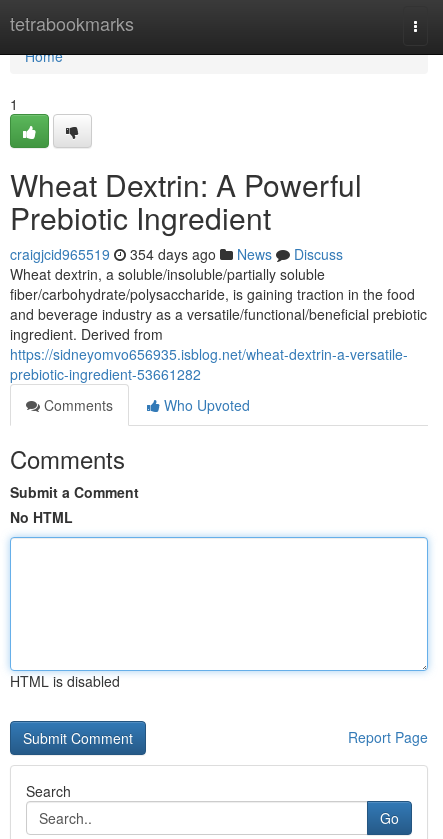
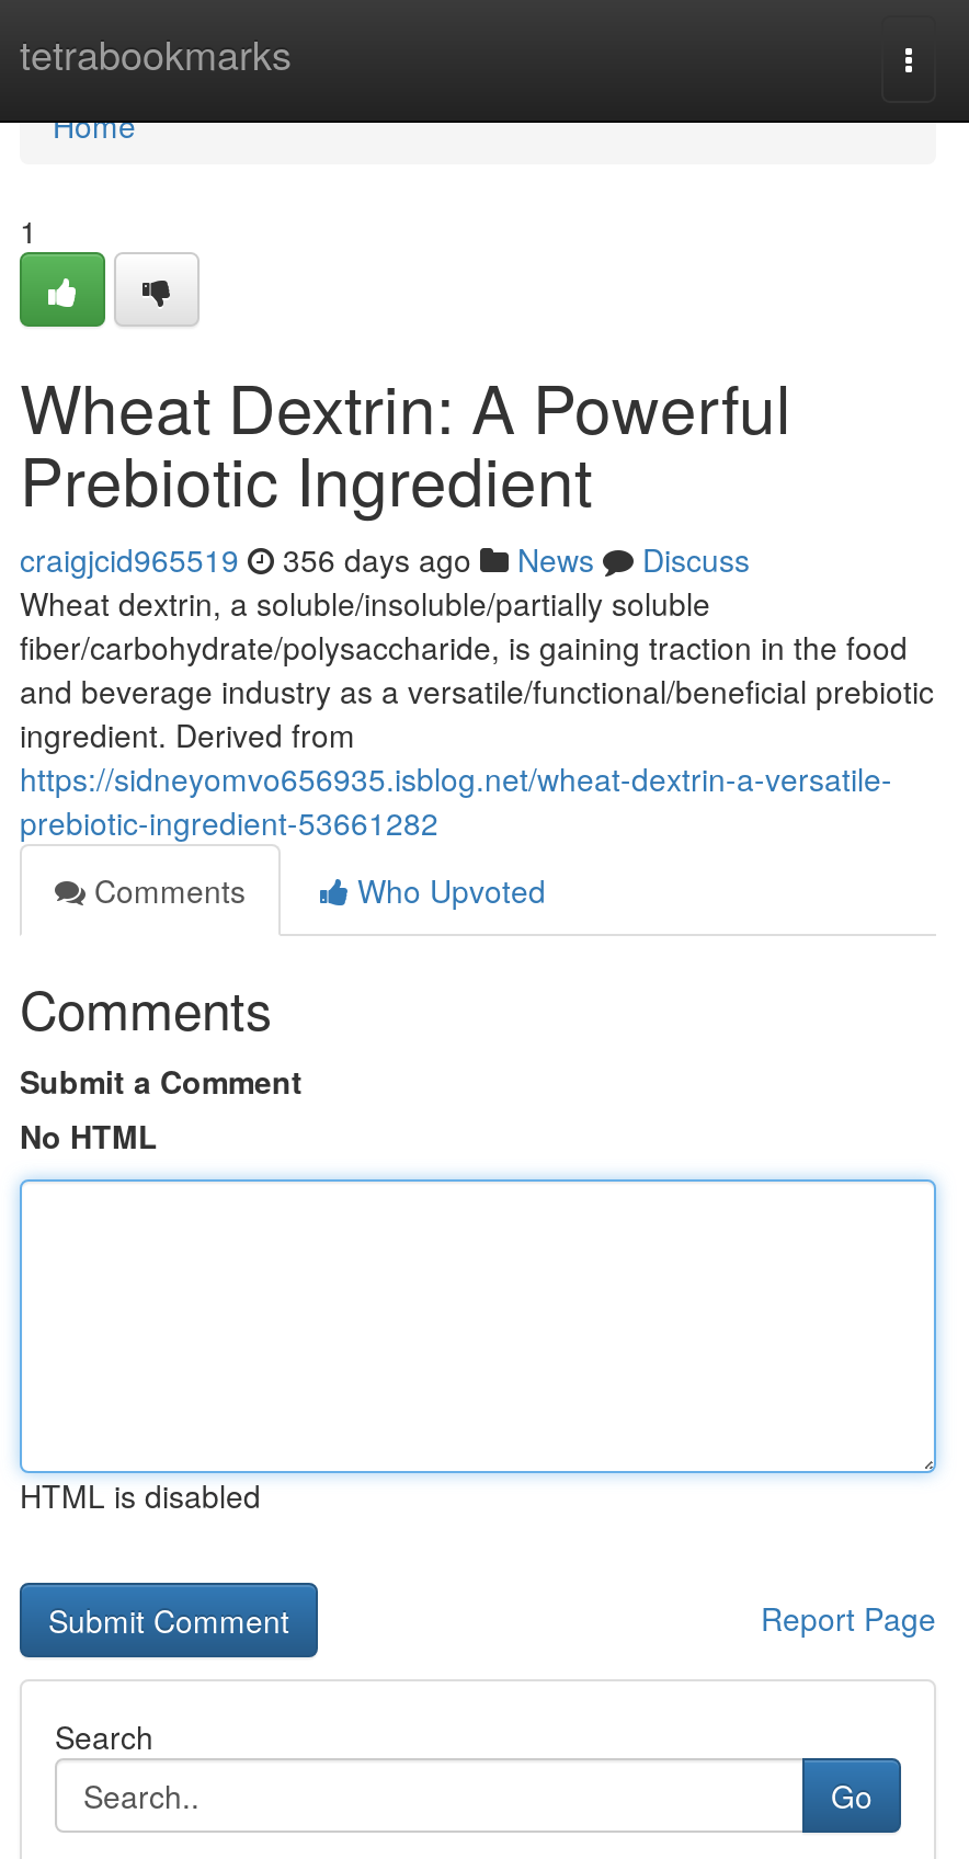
[10,244,343,264] craigjcid965519 354 days ago News Discuss -> [20,537,750,581] craigjcid965519 356 days ago News Discuss

